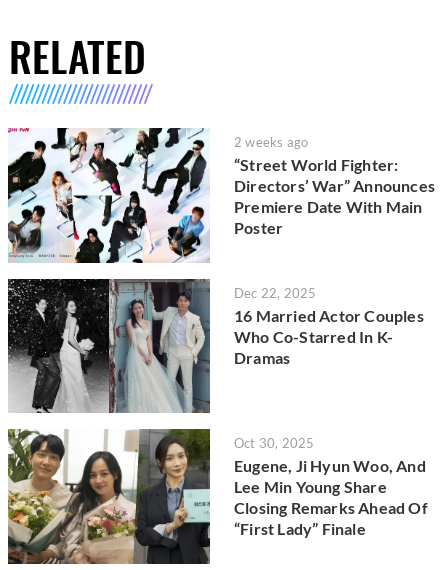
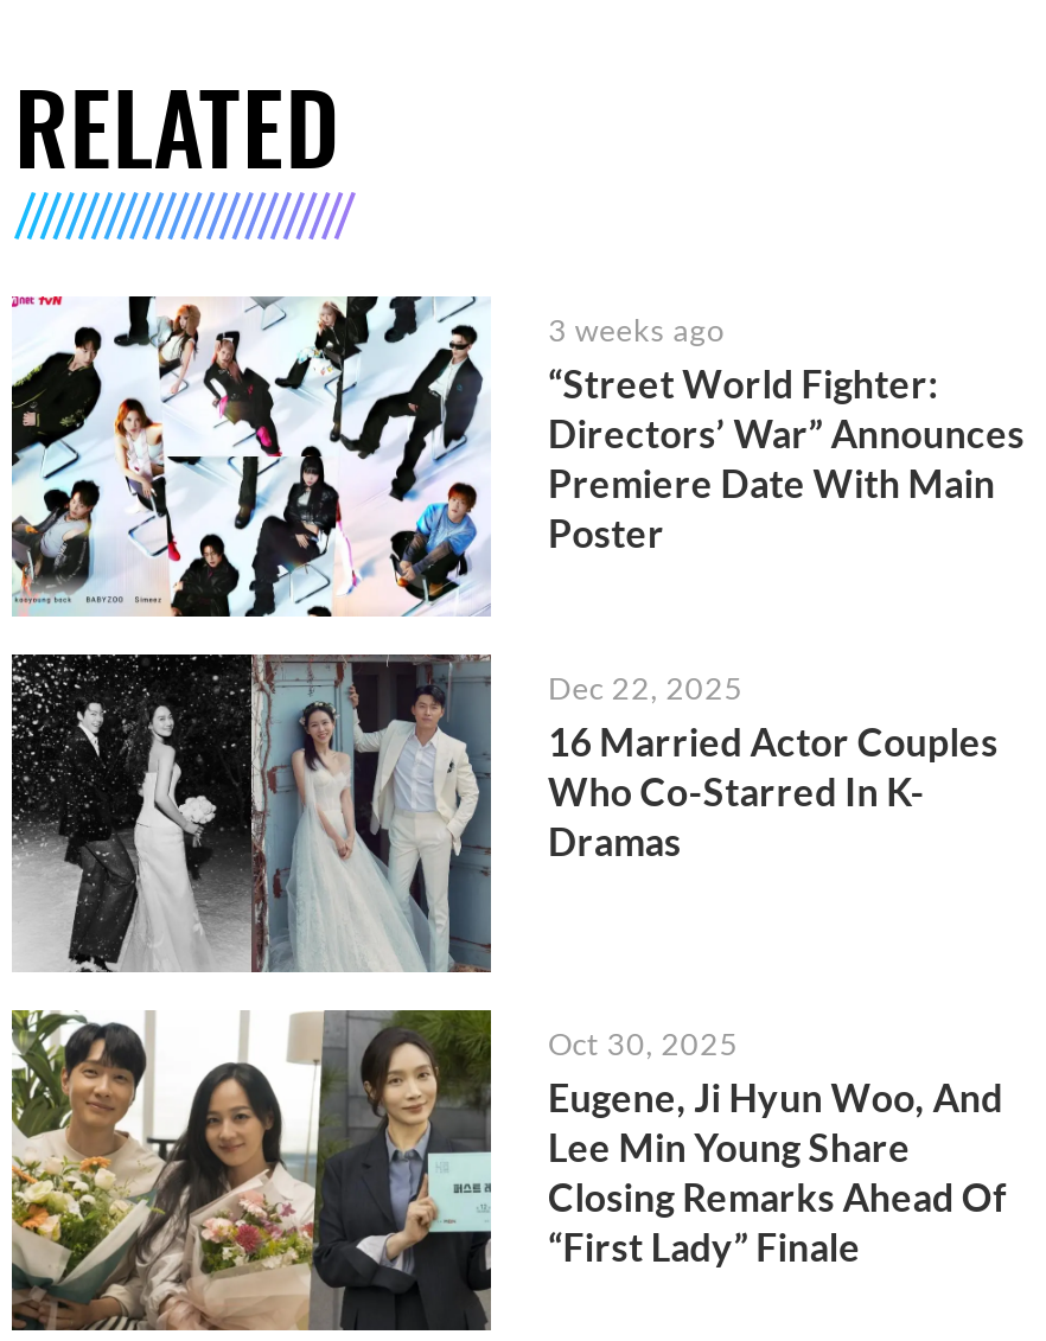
[234,134,308,150] 2 weeks ago -> [548,311,724,349] 3 weeks ago

